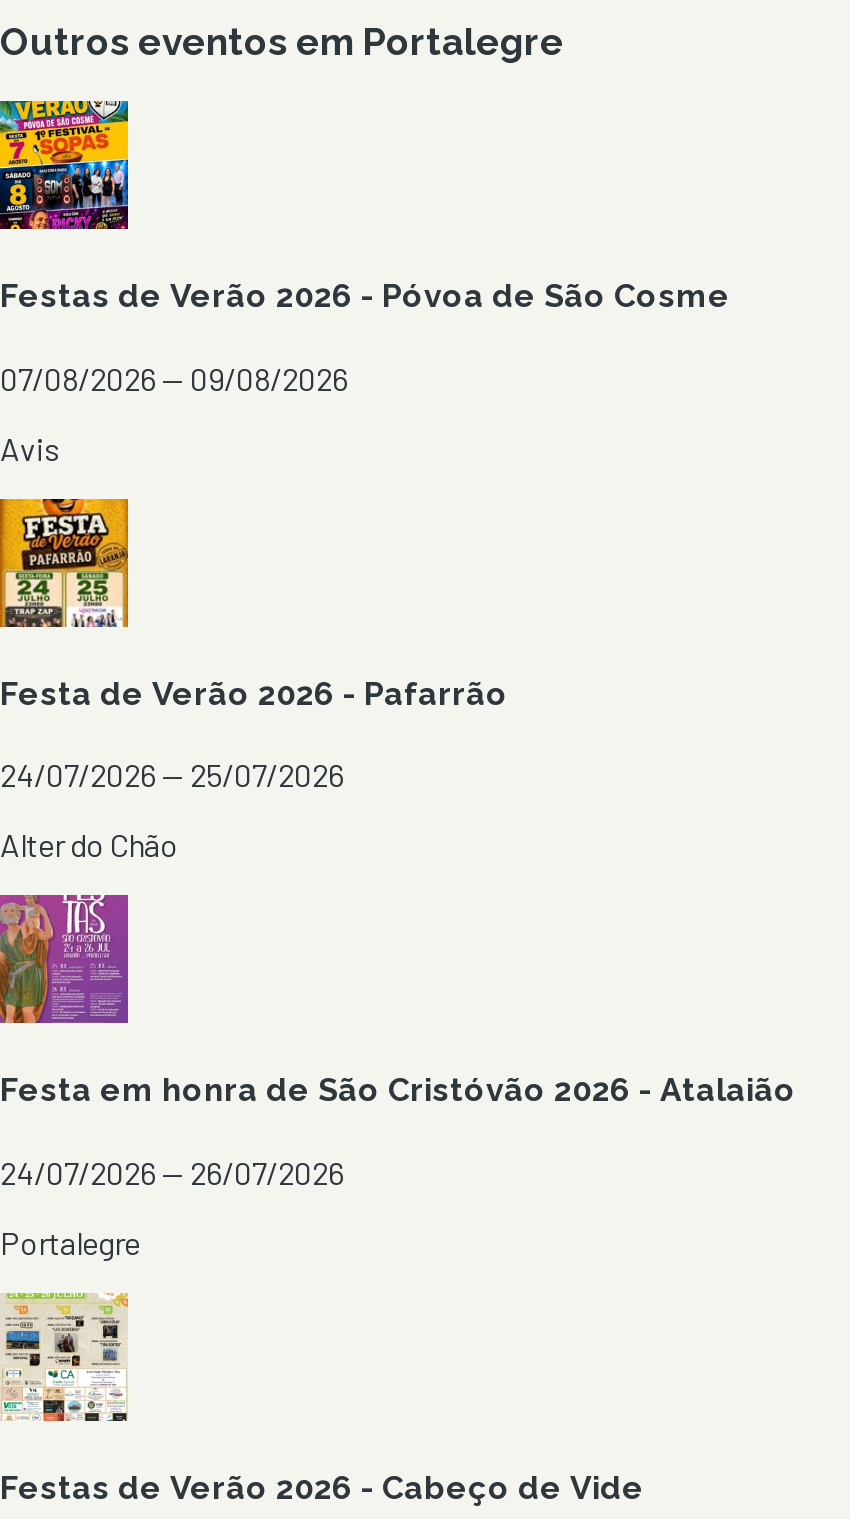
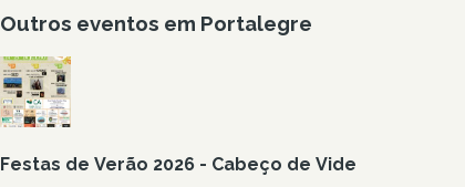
[0,99,730,466] [image] | Festas de Verão 2026 - Póvoa de São Cosme | 07/08/2026 — 09/08/2026 | Avis -> none
[0,497,508,863] [image] | Festa de Verão 2026 - Pafarrão | 24/07/2026 — 25/07/2026 | Alter do Chão -> none
[0,893,796,1260] [image] | Festa em honra de São Cristóvão 2026 - Atalaião | 24/07/2026 — 26/07/2026 | Portalegre -> none

